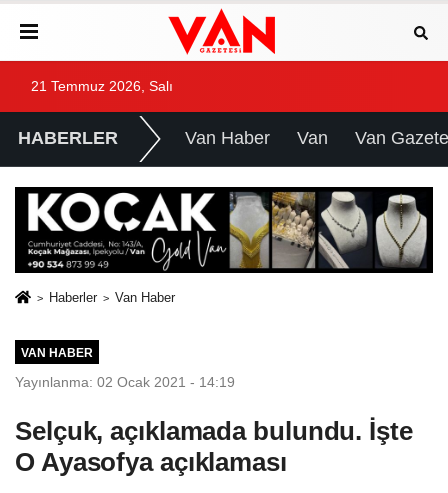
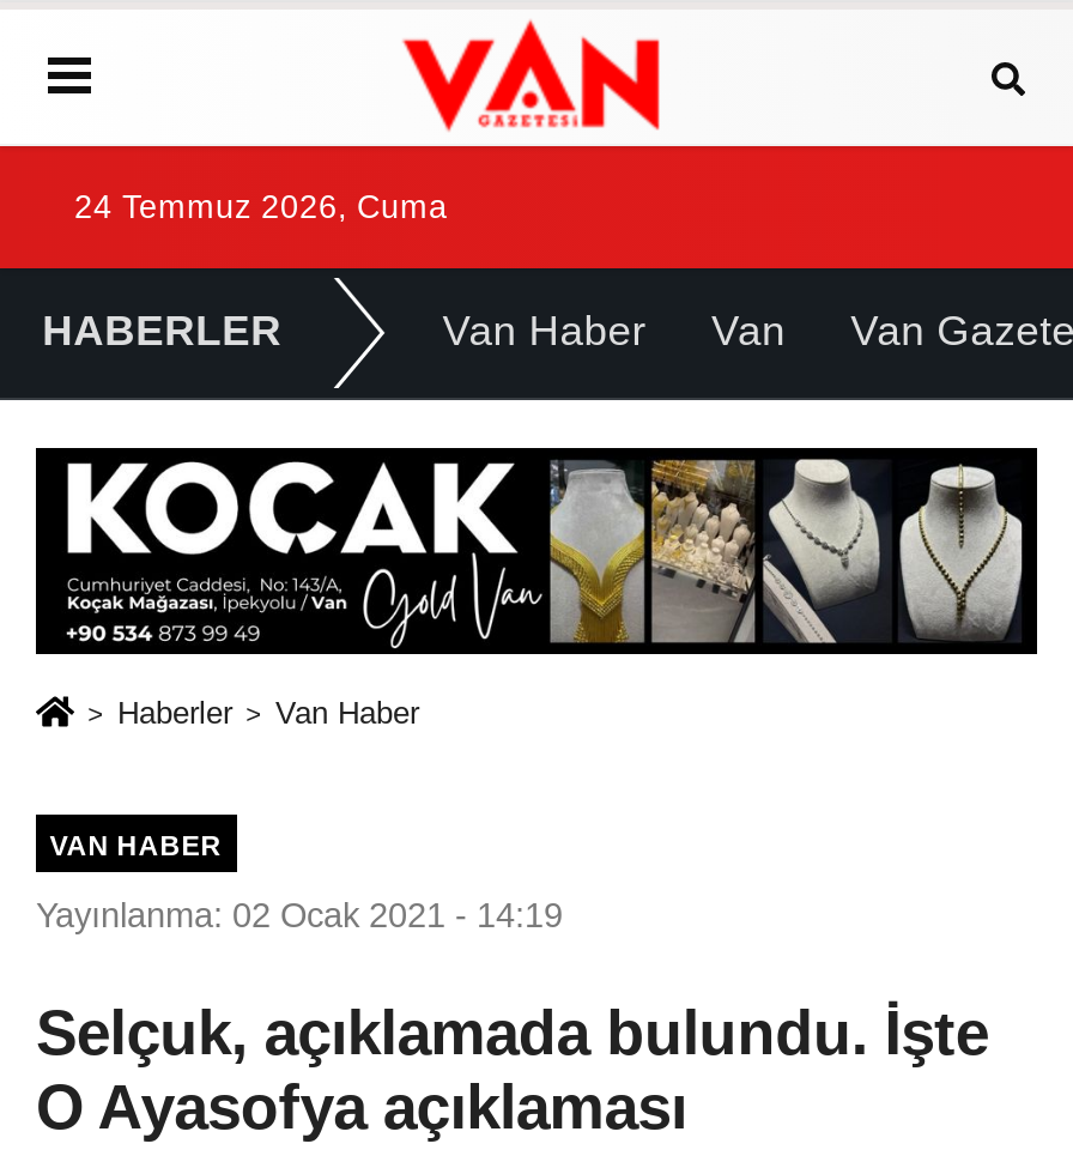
[31,79,173,94] 21 Temmuz 2026, Salı -> [74,189,448,225] 24 Temmuz 2026, Cuma

